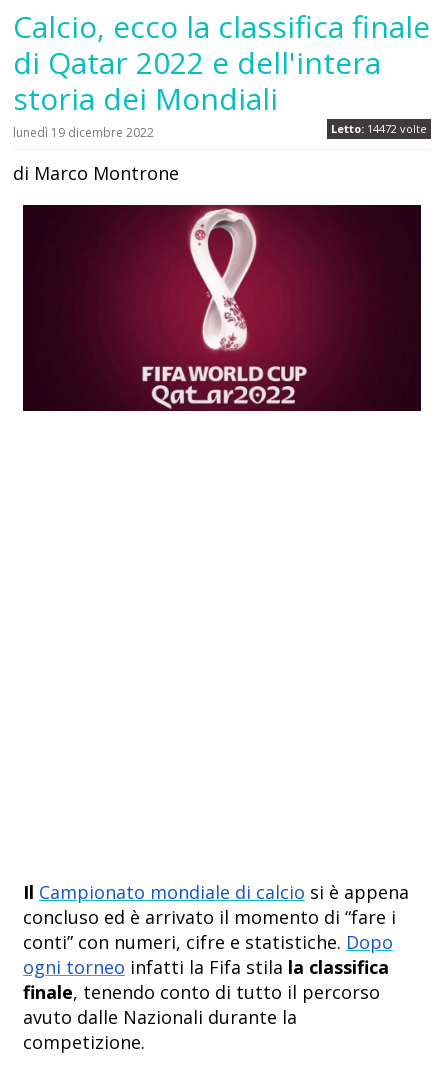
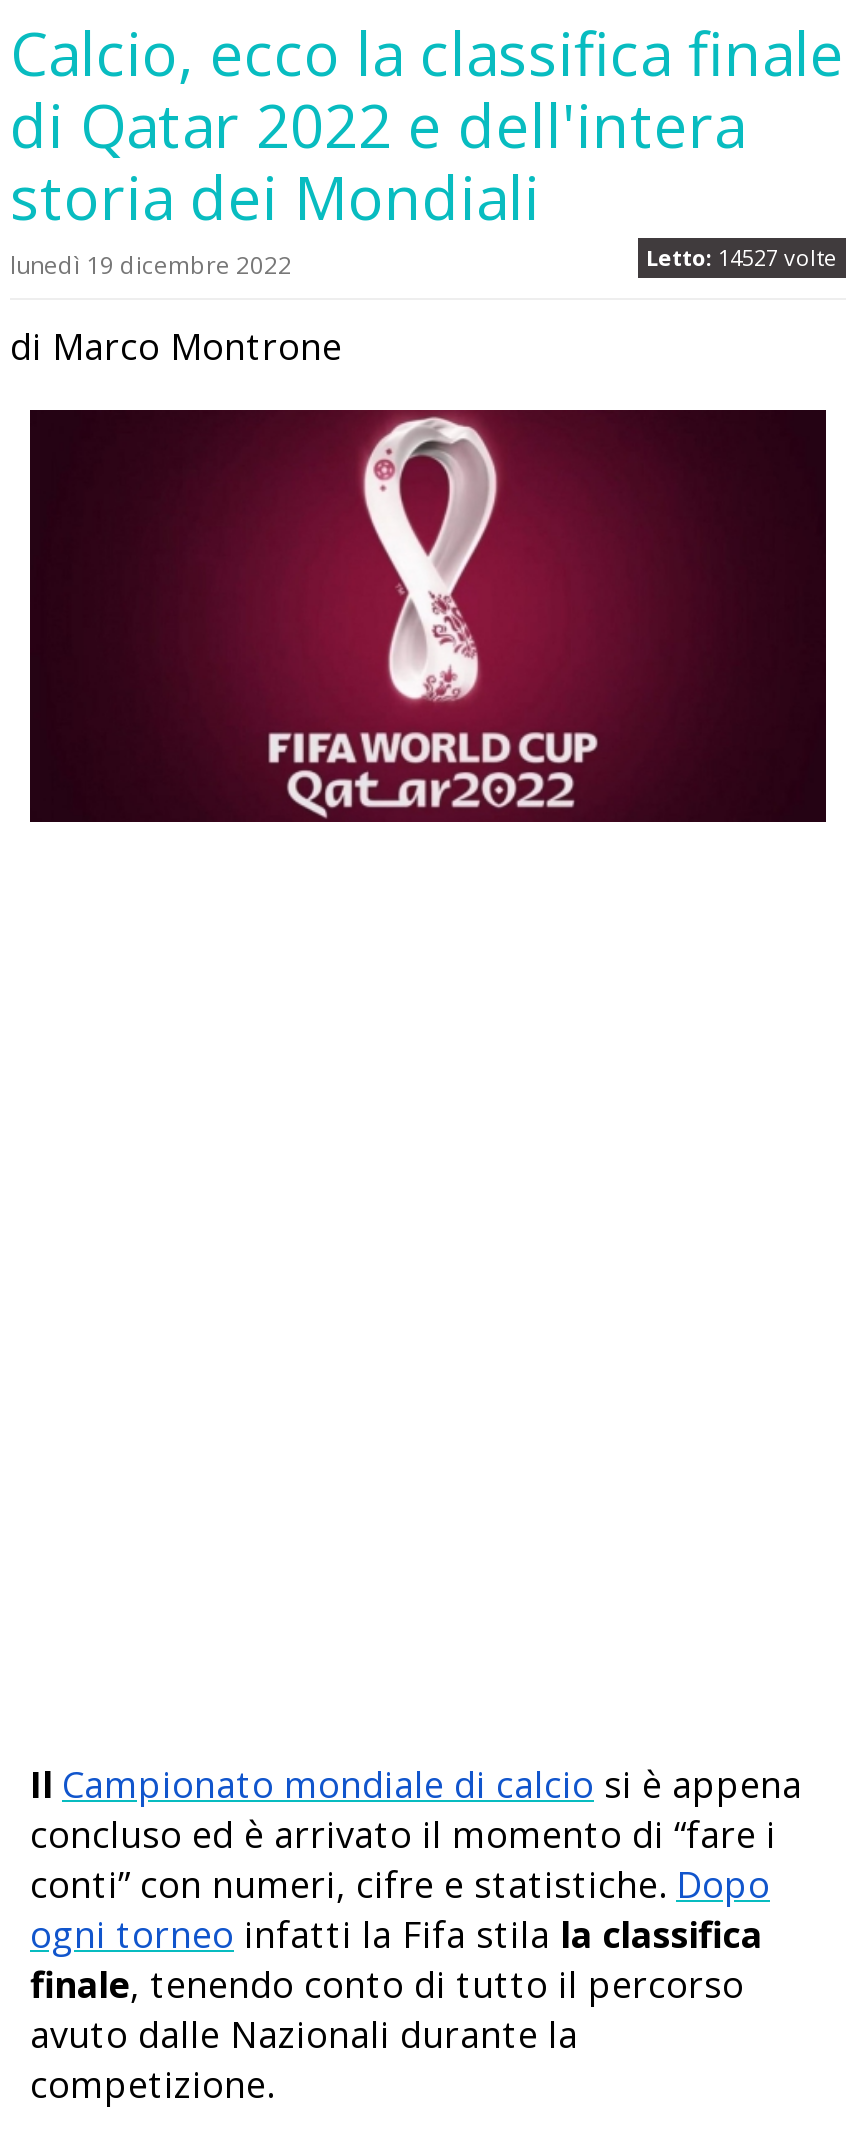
[331,121,427,136] Letto: 14472 volte -> [646,242,838,272] Letto: 14527 volte

